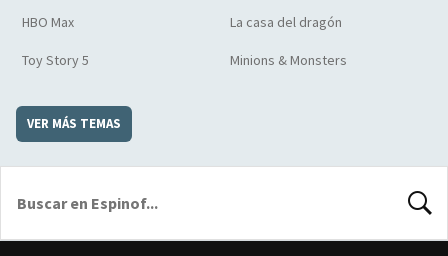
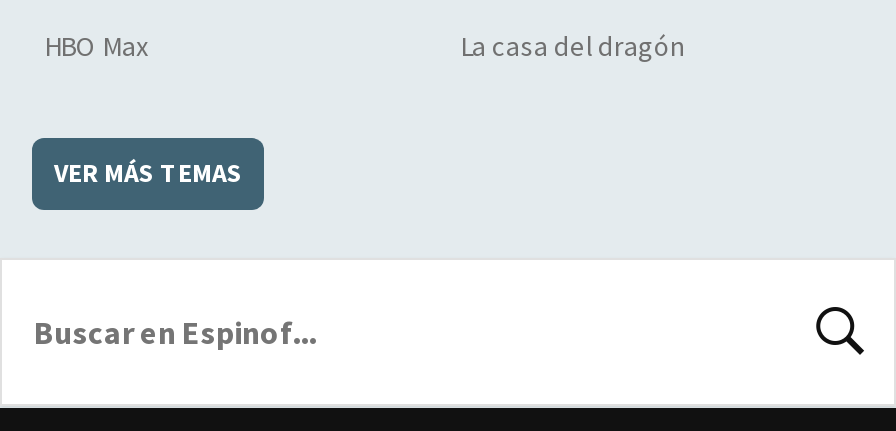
[22,51,347,69] Toy Story 5 | Minions & Monsters -> none

